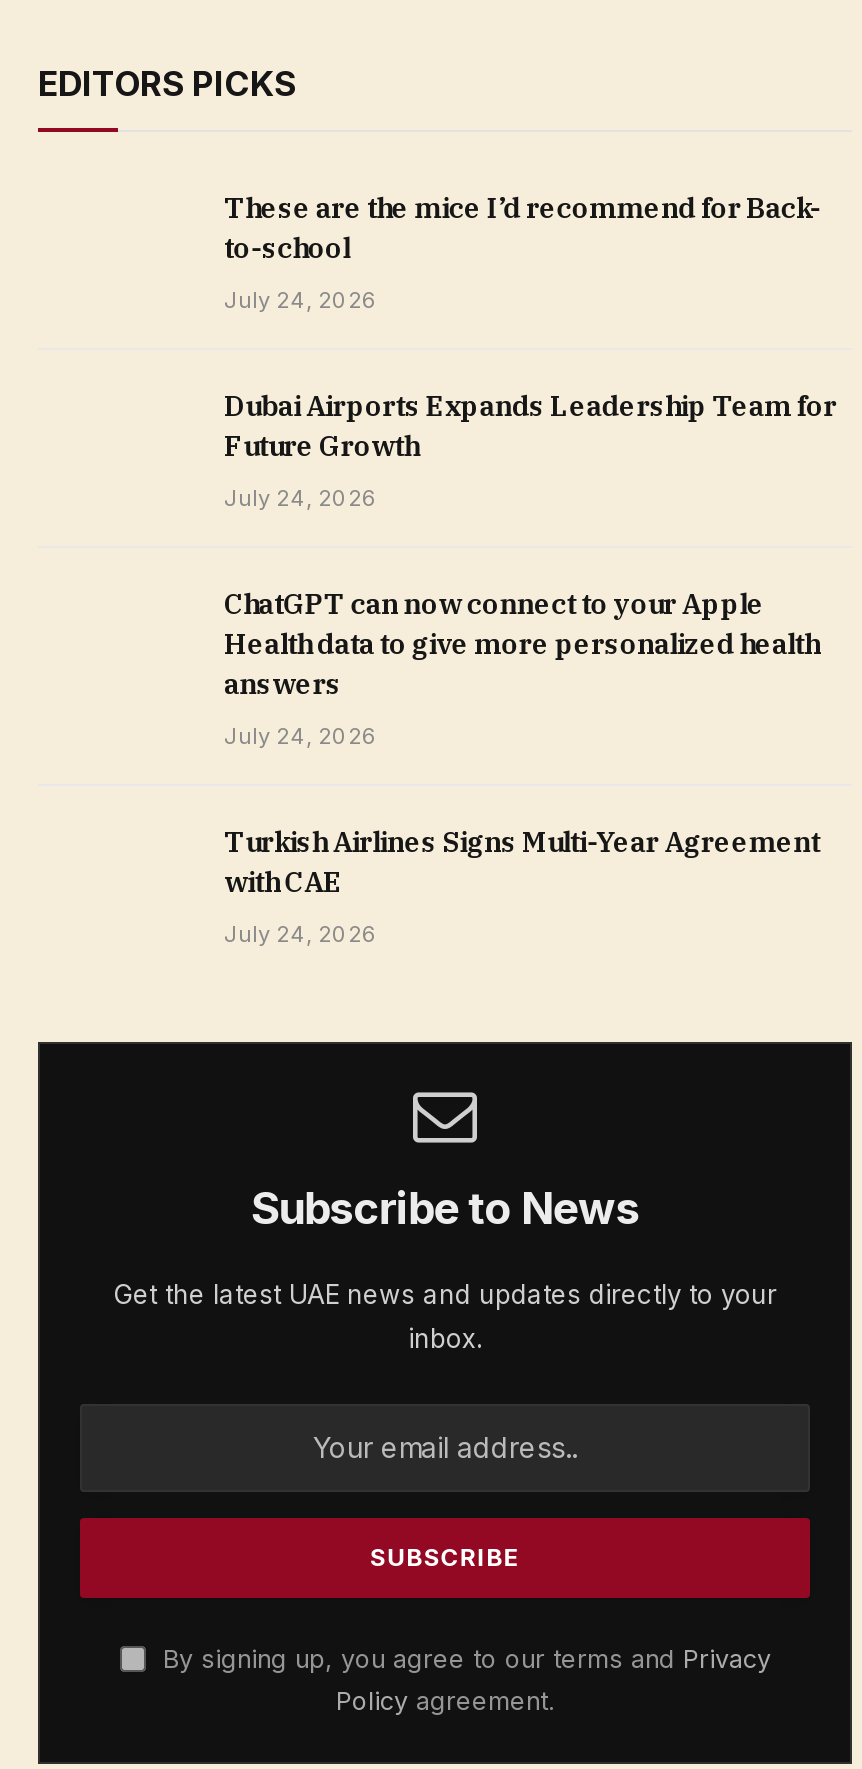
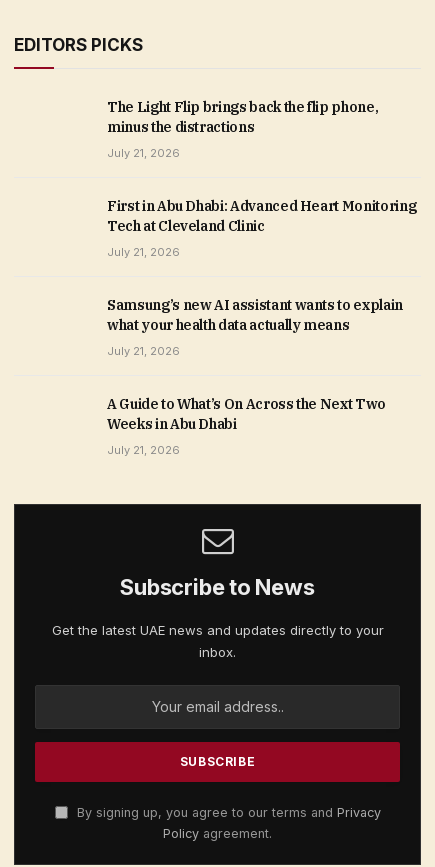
[224,189,821,265] These are the mice I’d recommend for Back- | to-school -> [107,98,378,136] The Light Flip brings back the flip phone, | minus the distractions
[224,285,378,313] July 24, 2026 -> [107,146,180,160] July 21, 2026
[224,387,837,463] Dubai Airports Expands Leadership Team for | Future Growth -> [107,197,416,235] First in Abu Dhabi: Advanced Heart Monitoring | Tech at Cleveland Clinic
[224,483,378,511] July 24, 2026 -> [107,245,180,259] July 21, 2026
[224,585,819,701] ChatGPT can now connect to your Apple | Health data to give more personalized health | answers -> [107,296,403,334] Samsung’s new AI assistant wants to explain | what your health data actually means
[224,721,378,749] July 24, 2026 -> [107,344,180,358] July 21, 2026
[224,823,820,899] Turkish Airlines Signs Multi-Year Agreement | with CAE -> [107,395,386,433] A Guide to What’s On Across the Next Two | Weeks in Abu Dhabi
[224,919,378,947] July 24, 2026 -> [107,443,180,457] July 21, 2026

